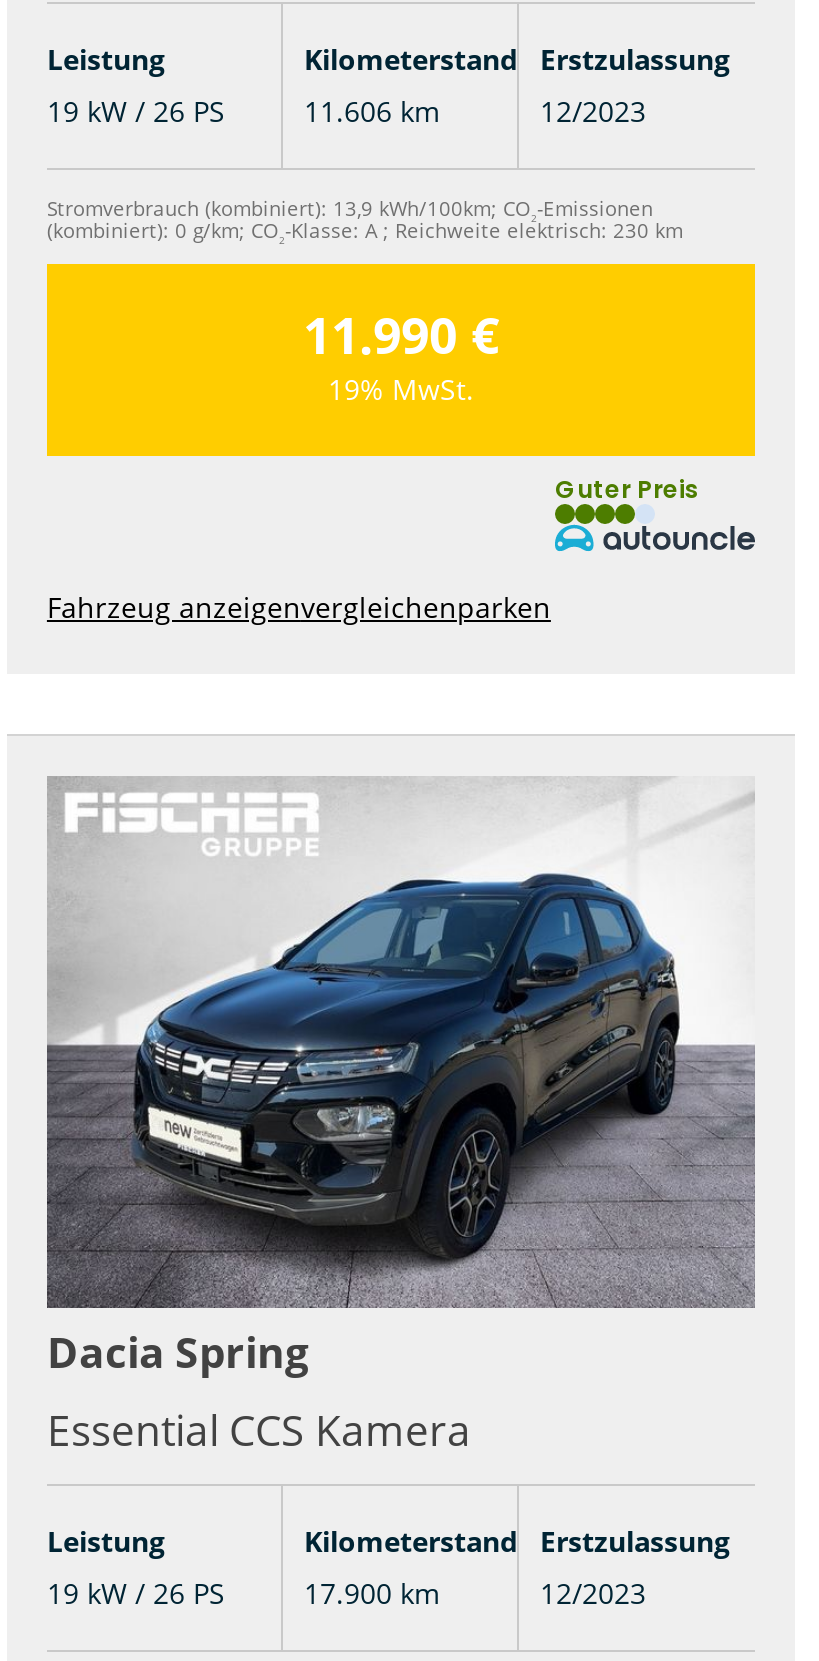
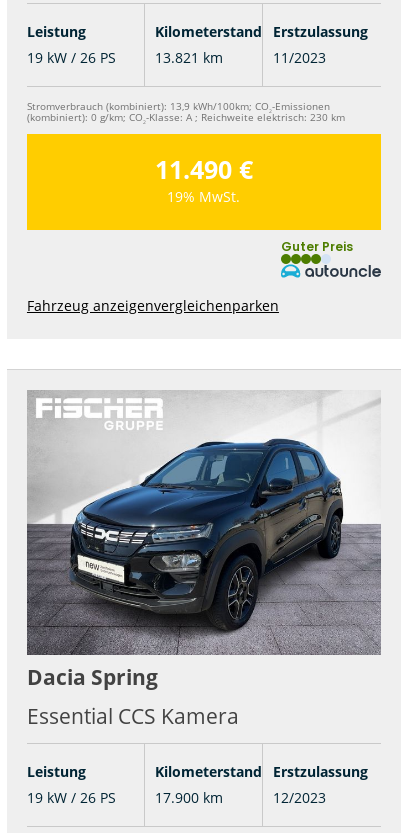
[304,93,440,131] 11.606 km -> [155,48,223,67] 13.821 km
[540,93,646,131] 12/2023 -> [273,48,326,67] 11/2023
[303,301,499,369] 11.990 € -> [155,152,253,186] 11.490 €

